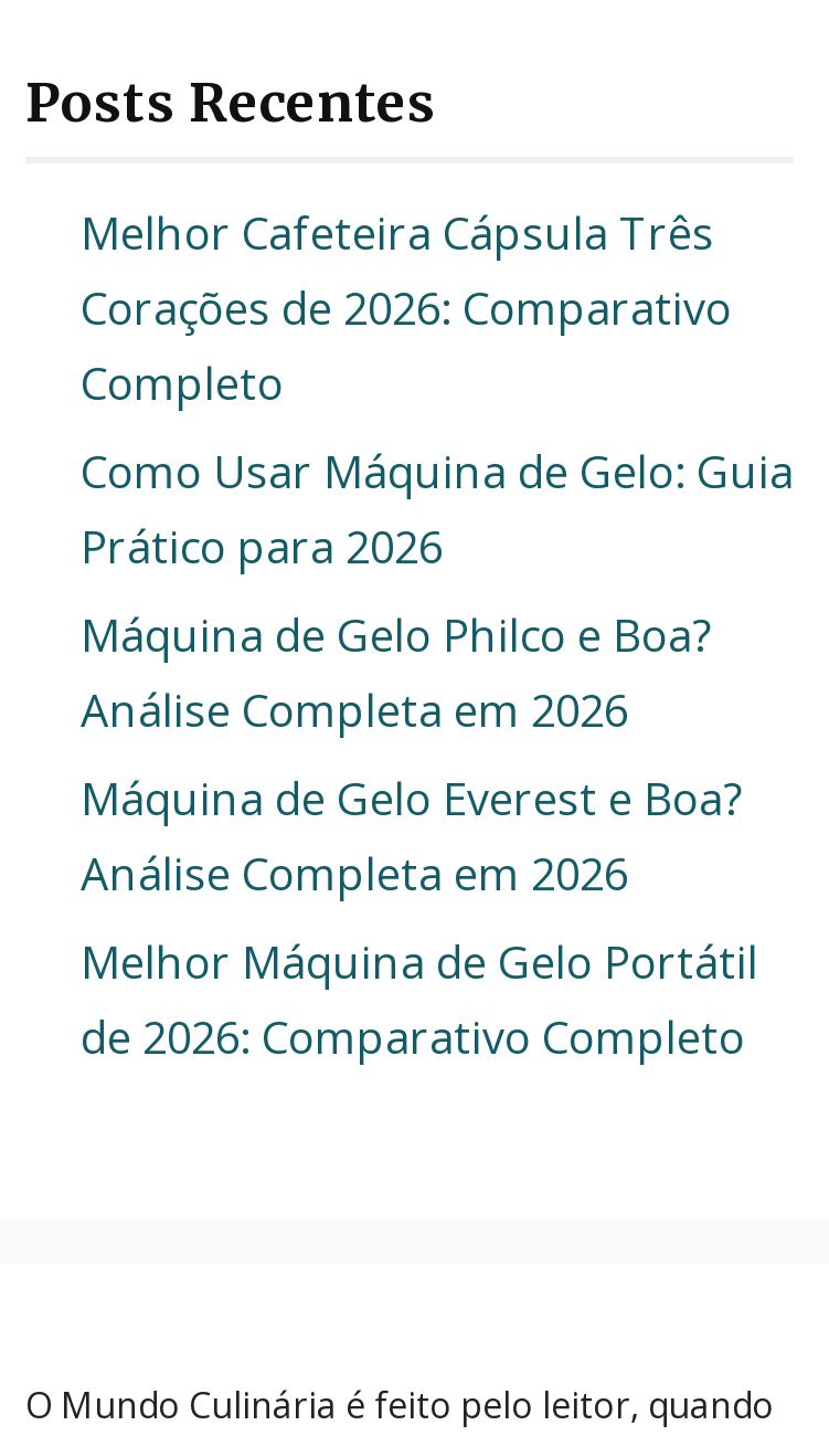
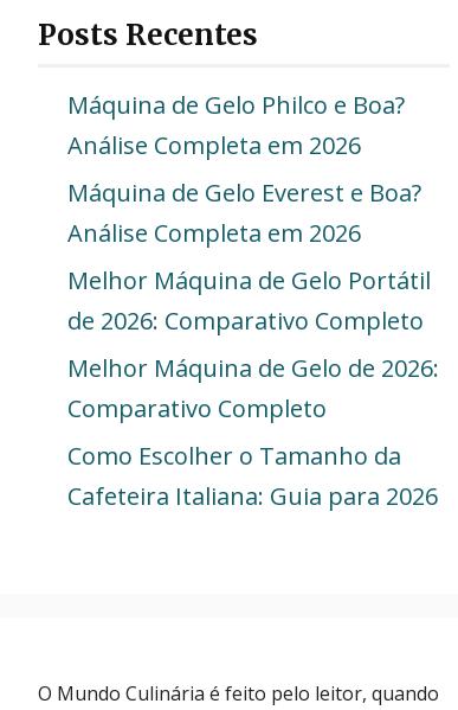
[81,203,794,576] Melhor Cafeteira Cápsula Três | Corações de 2026: Comparativo | Completo | Como Usar Máquina de Gelo: Guia | Prático para 2026 -> none
moved [81,605,758,1066] -> [67,89,431,336]: Máquina de Gelo Philco e Boa? | Análise Completa em 2026 | Máquina de Gelo Everest e Boa? | Análise Completa em 2026 | Melhor Máquina de Gelo Portátil | de 2026: Comparativo Completo
none -> [67,352,439,512] Melhor Máquina de Gelo de 2026: | Comparativo Completo | Como Escolher o Tamanho da | Cafeteira Italiana: Guia para 2026

